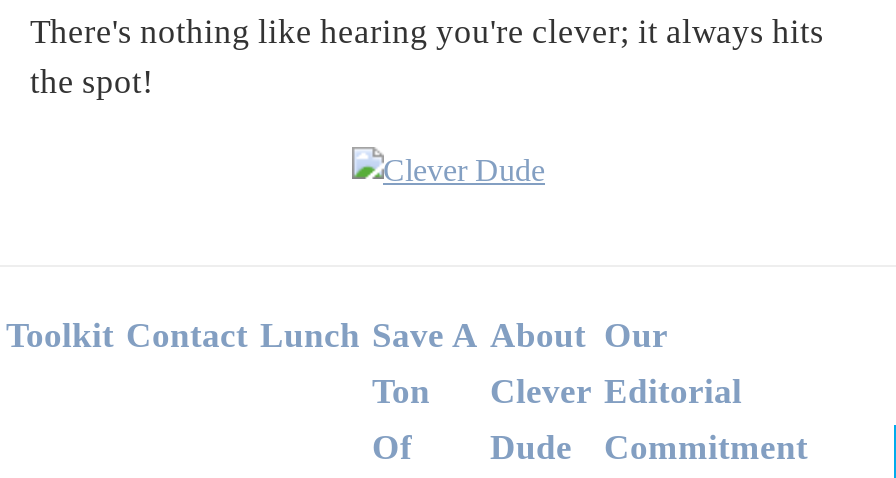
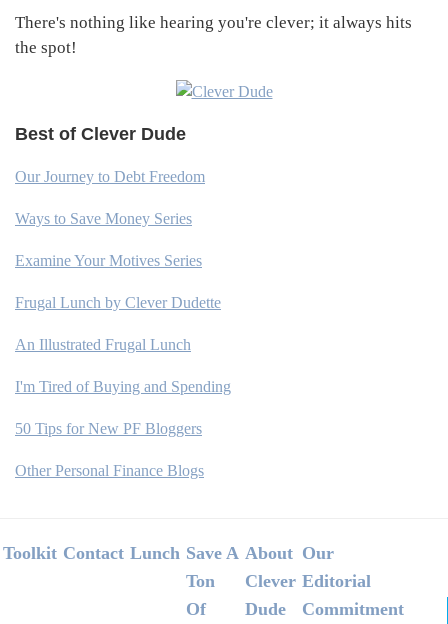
none -> [15,124,231,479] Best of Clever Dude | Our Journey to Debt Freedom | Ways to Save Money Series | Examine Your Motives Series | Frugal Lunch by Clever Dudette | An Illustrated Frugal Lunch | I'm Tired of Buying and Spending | 50 Tips for New PF Bloggers | Other Personal Finance Blogs

